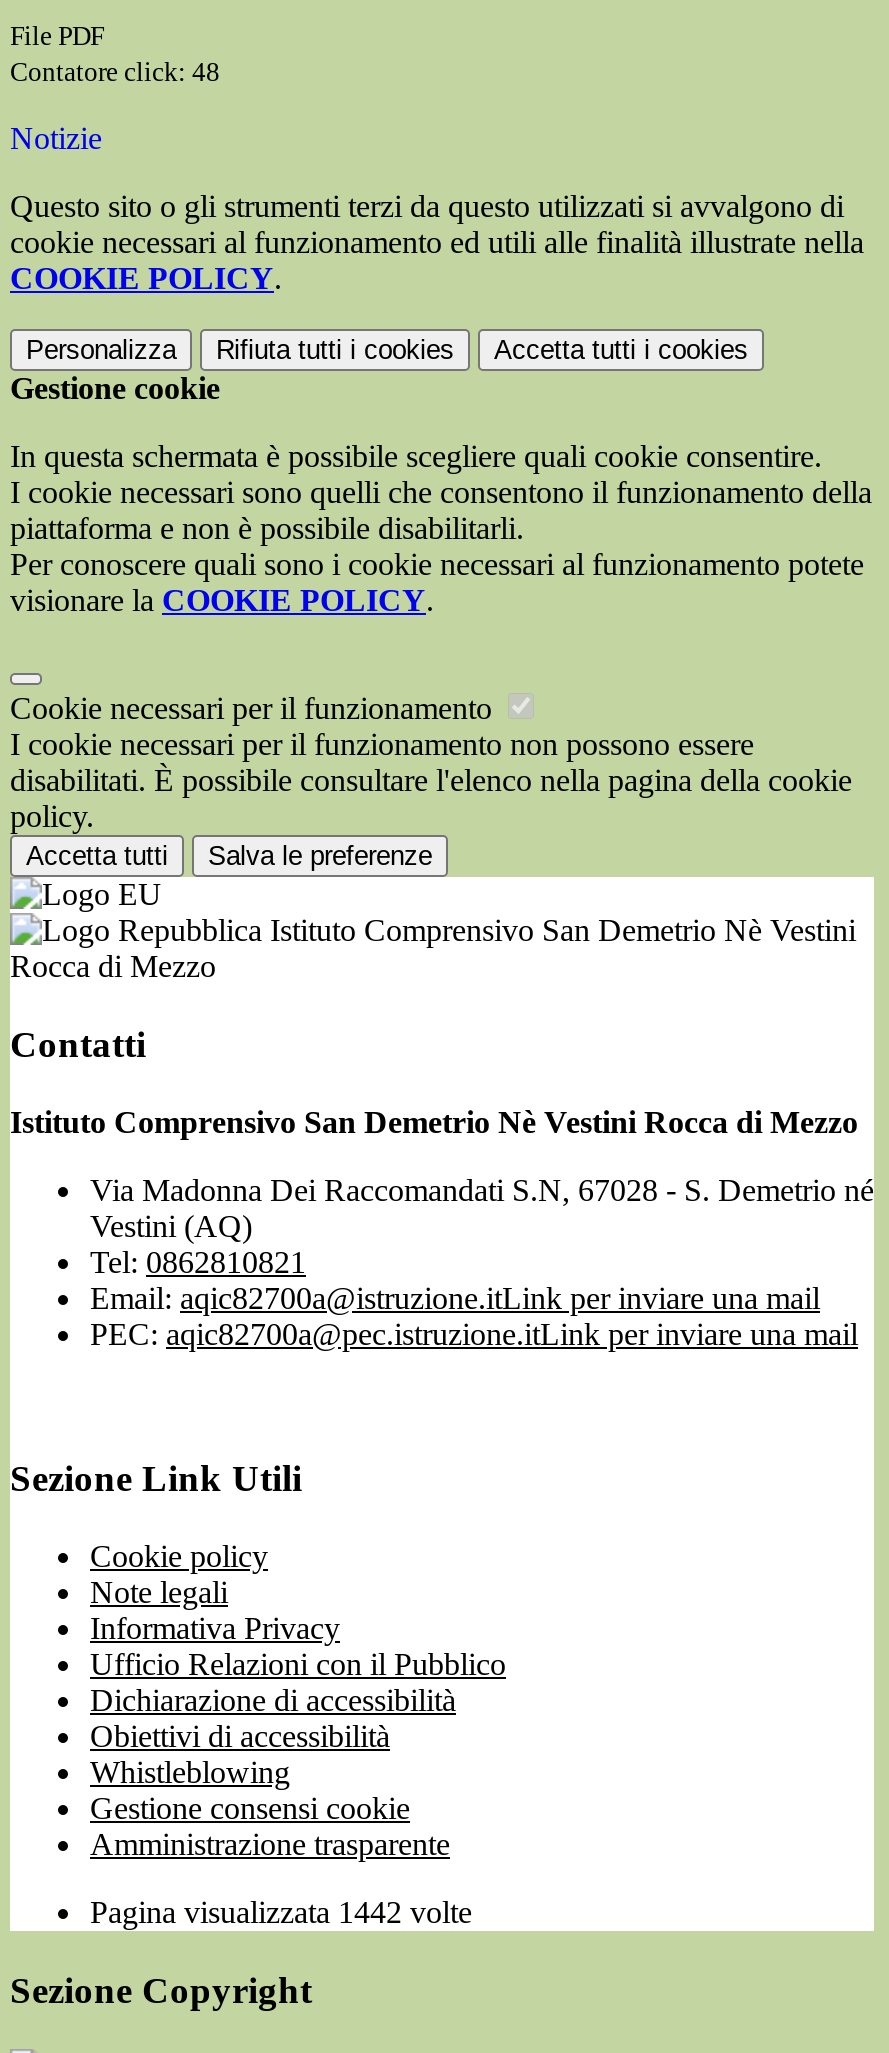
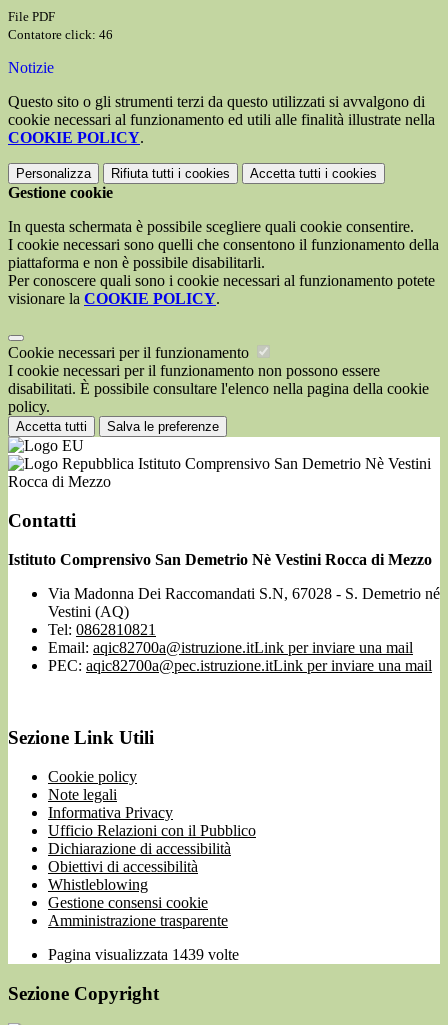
[10,57,220,87] Contatore click: 48 -> [8,27,113,42] Contatore click: 46
[90,1895,472,1929] Pagina visualizzata 1442 volte -> [48,946,239,963] Pagina visualizzata 1439 volte

